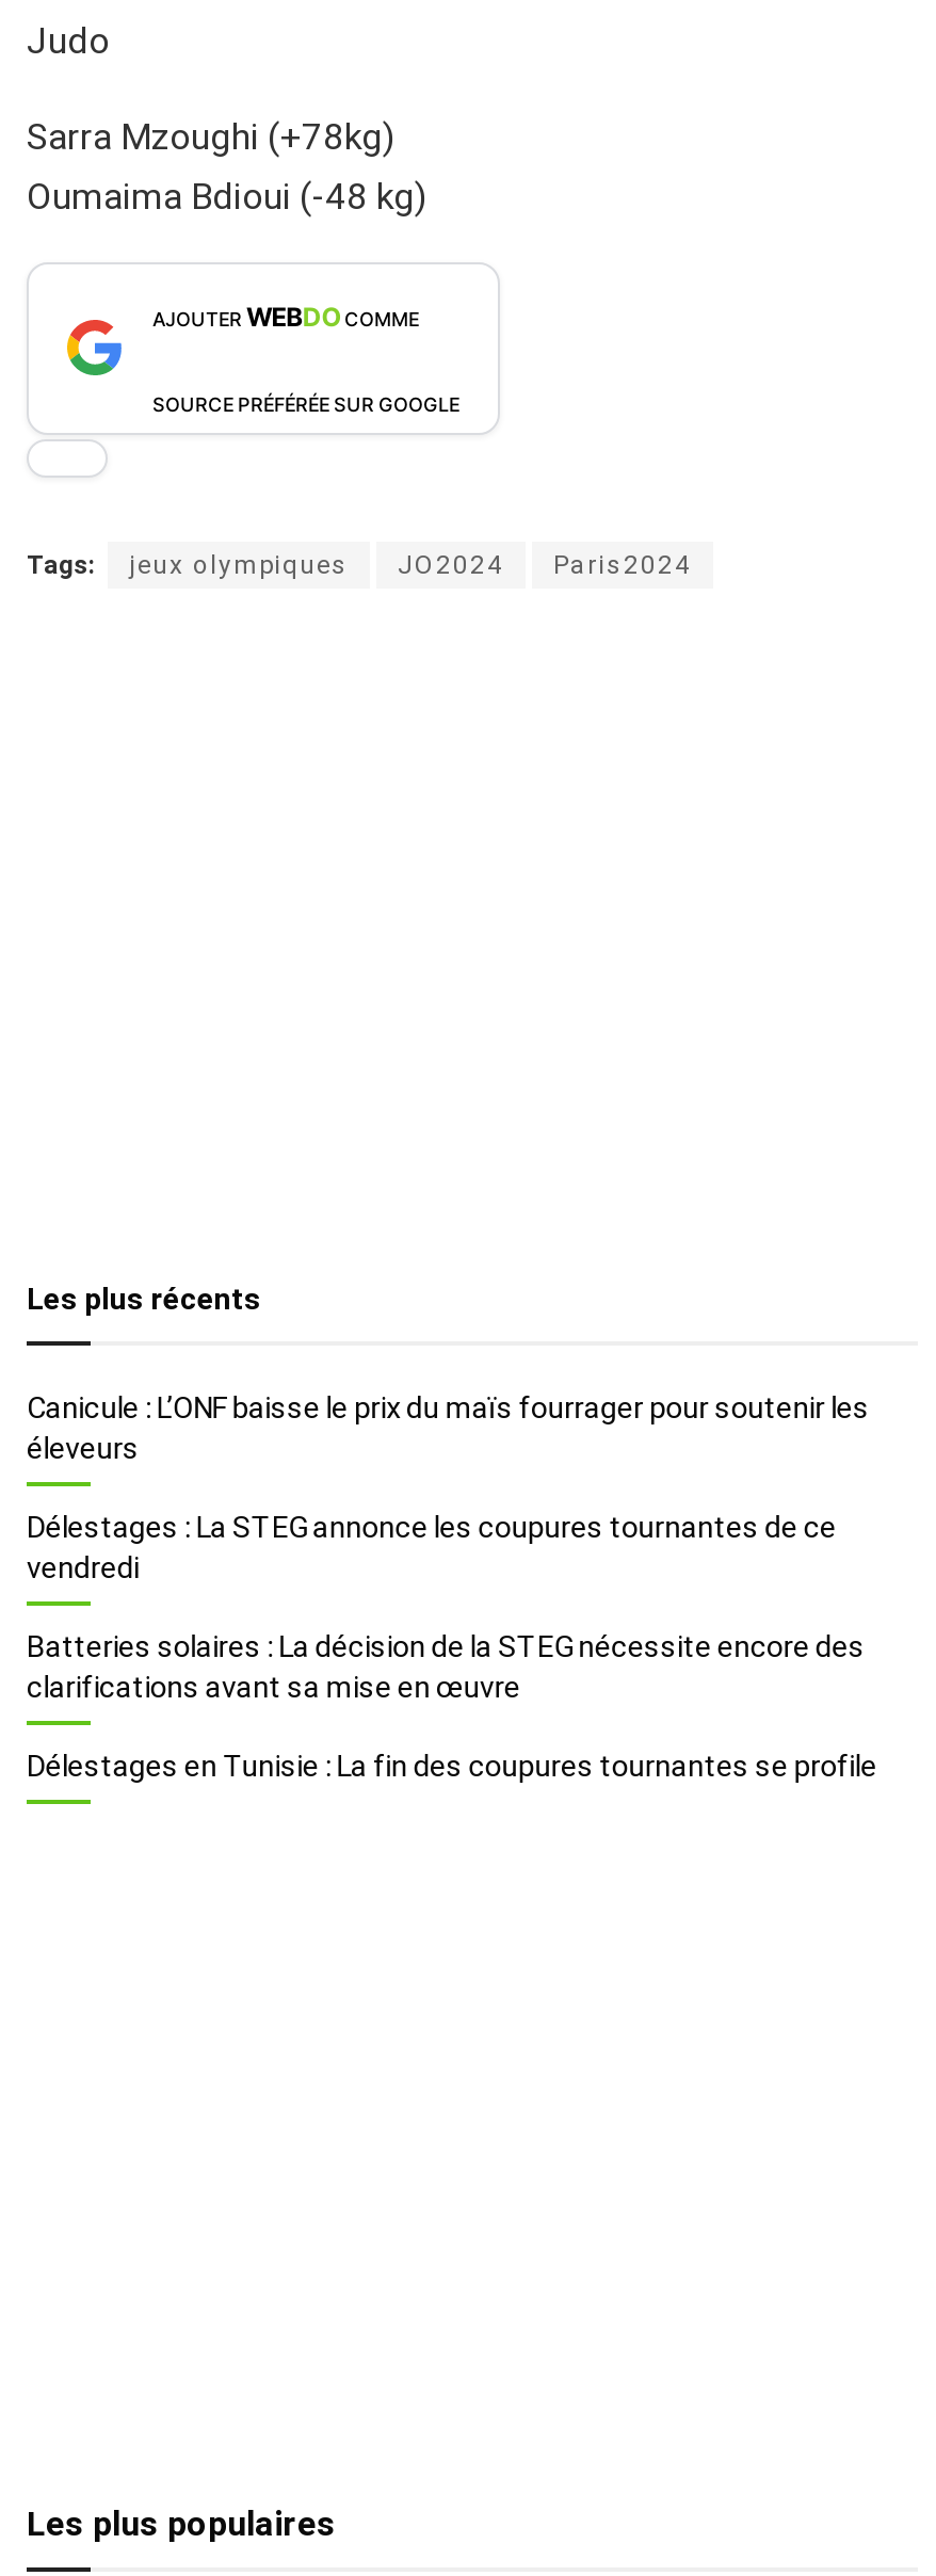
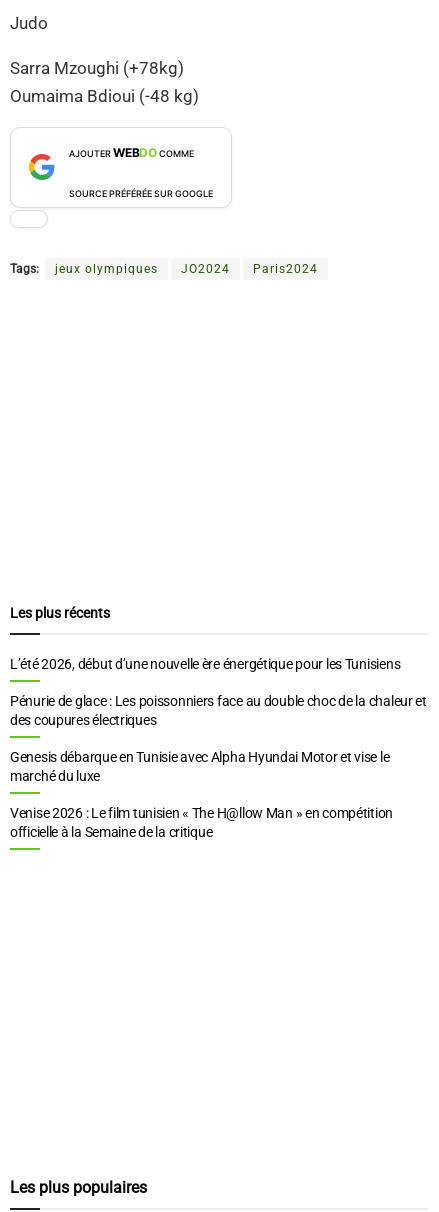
[27,1390,869,1465] Canicule : L’ONF baisse le prix du maïs fourrager pour soutenir les | éleveurs -> [10,656,400,672] L’été 2026, début d’une nouvelle ère énergétique pour les Tunisiens
[27,1509,836,1584] Délestages : La STEG annonce les coupures tournantes de ce | vendredi -> [10,693,427,728] Pénurie de glace : Les poissonniers face au double choc de la chaleur et | des coupures électriques
[27,1629,865,1703] Batteries solaires : La décision de la STEG nécessite encore des | clarifications avant sa mise en œuvre -> [10,749,389,784] Genesis débarque en Tunisie avec Alpha Hyundai Motor et vise le | marché du luxe
[27,1748,877,1782] Délestages en Tunisie : La fin des coupures tournantes se profile -> [10,805,393,840] Venise 2026 : Le film tunisien « The H@llow Man » en compétition | officielle à la Semaine de la critique

